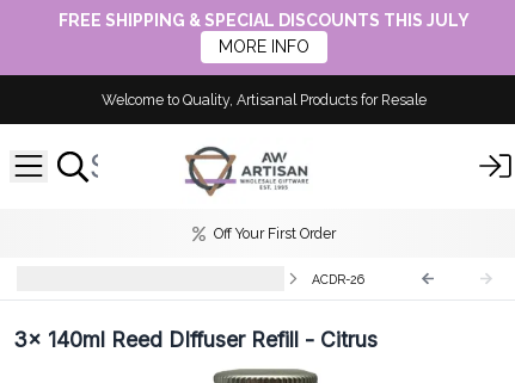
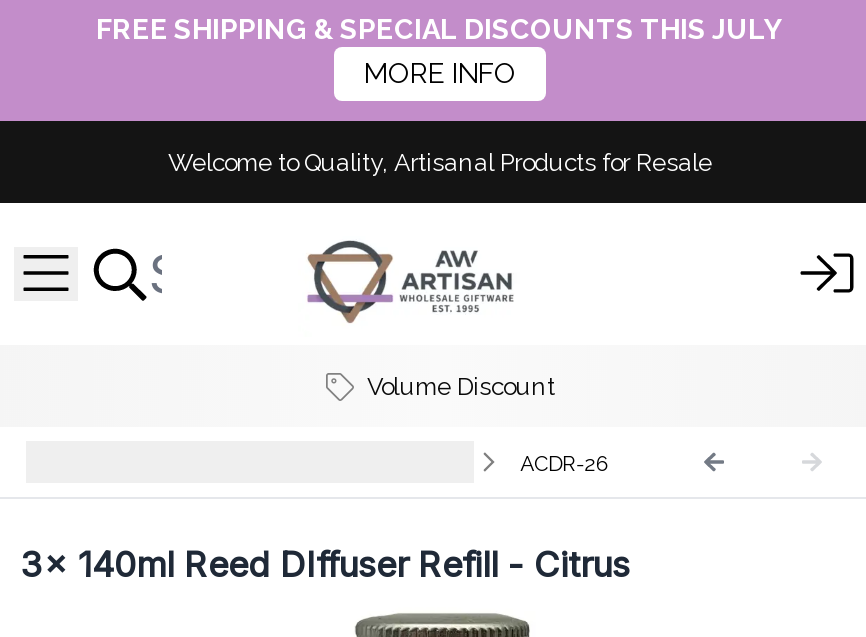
[214,224,336,242] Off Your First Order -> [367,371,555,401] Volume Discount

